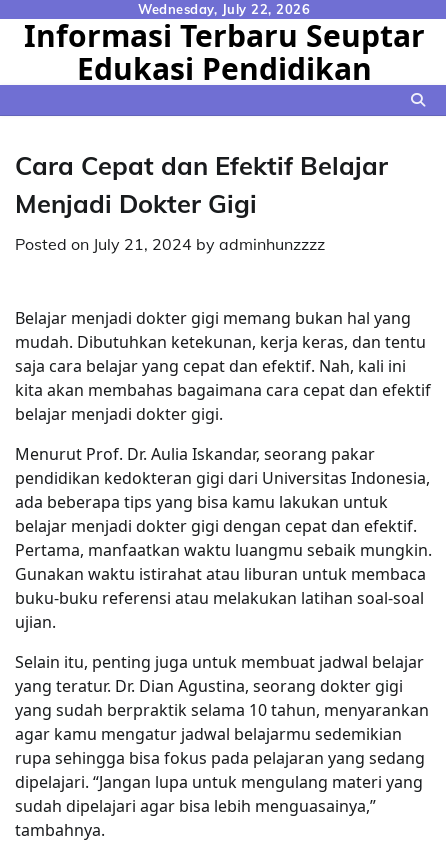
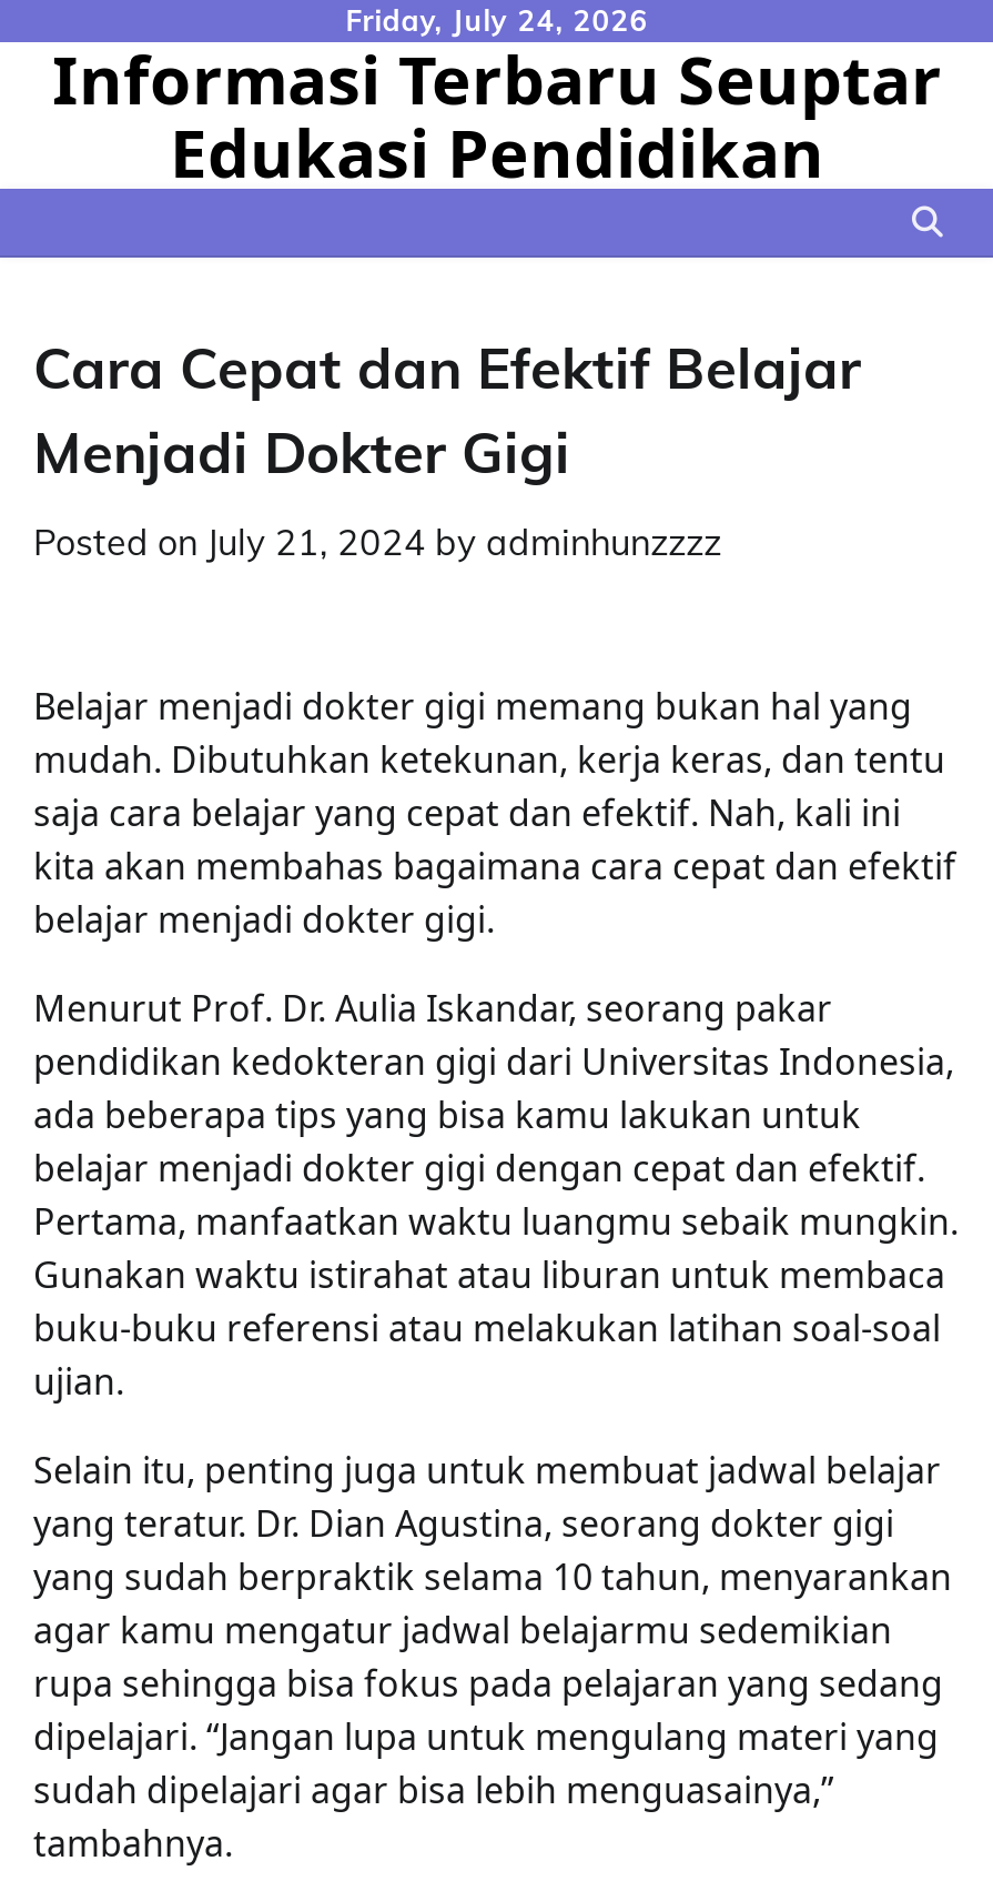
[138,1,310,17] Wednesday, July 22, 2026 -> [346,2,648,38] Friday, July 24, 2026

